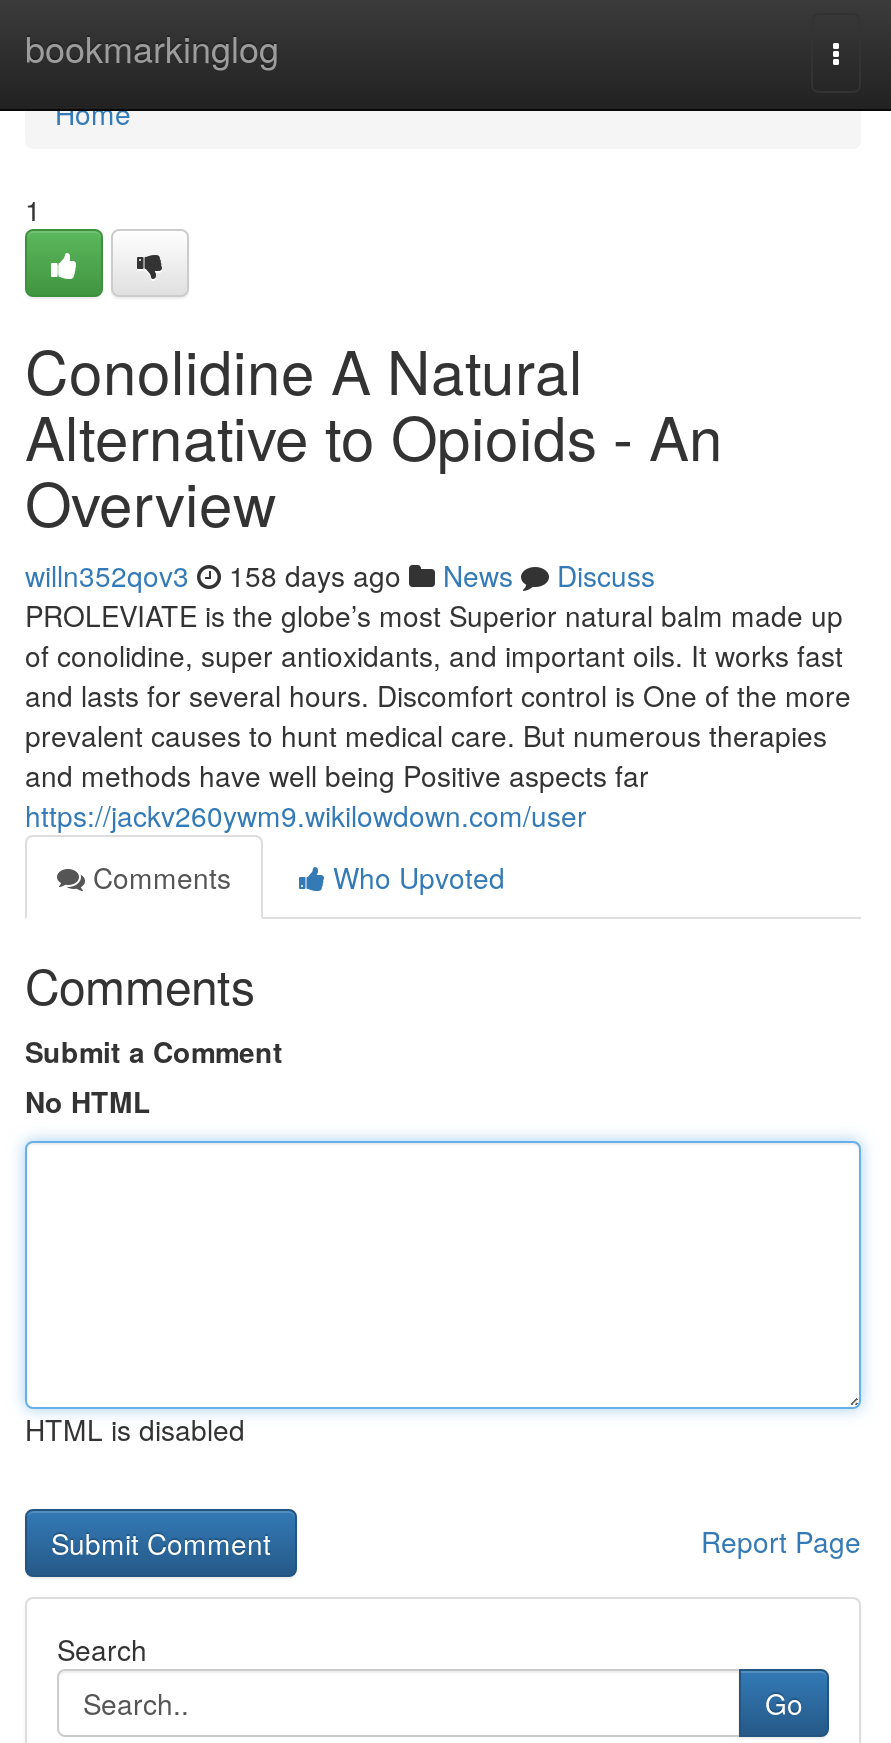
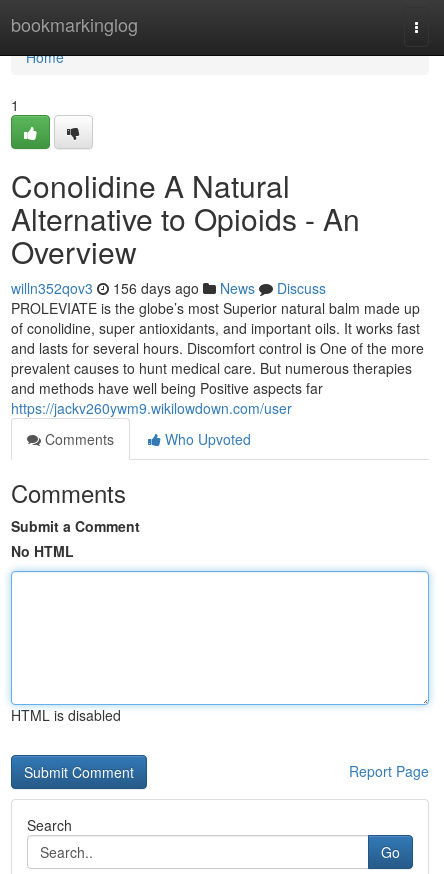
[25,555,655,595] willn352qov3 158 days ago News Discuss -> [11,278,326,298] willn352qov3 156 days ago News Discuss

